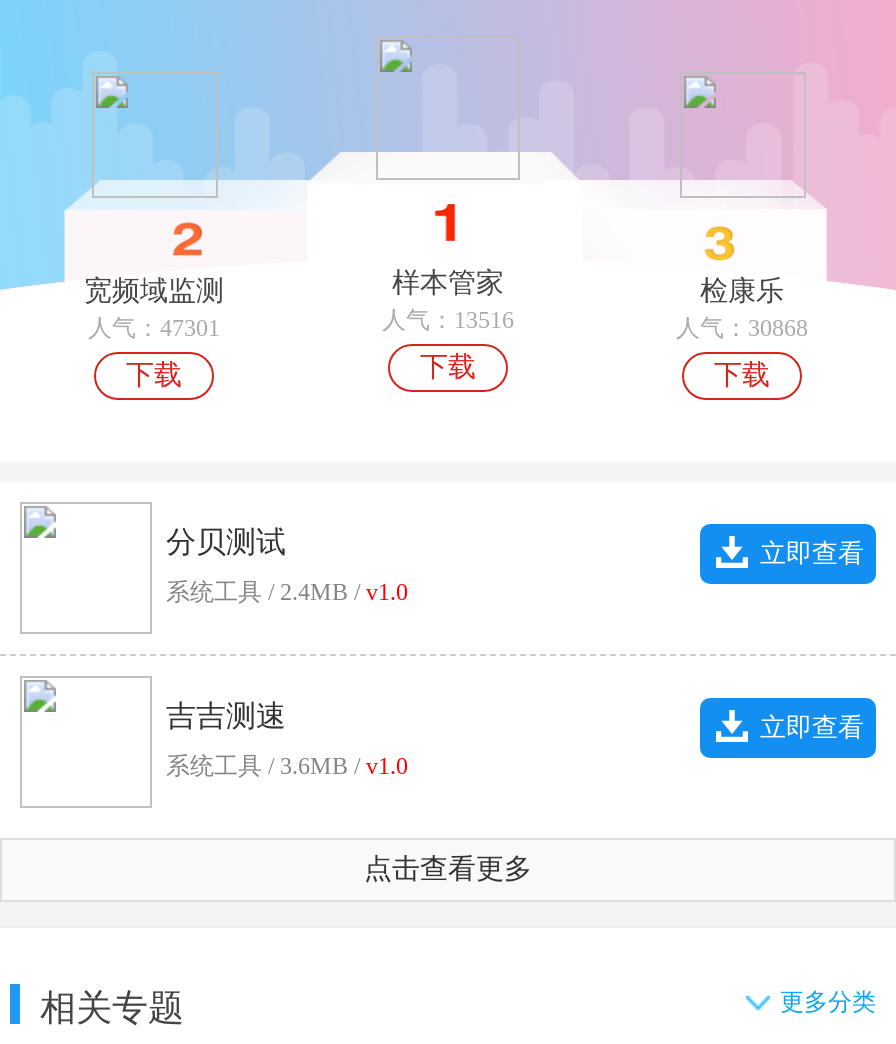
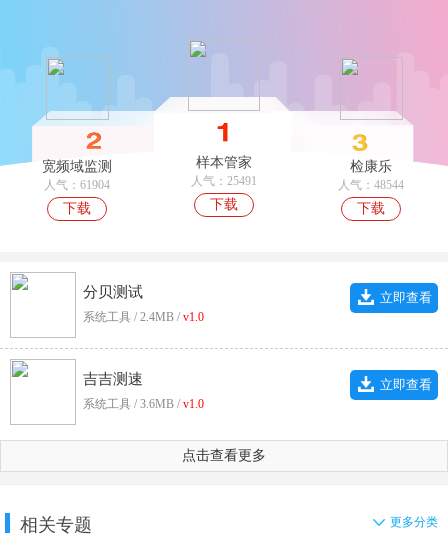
[88,314,220,342] 人气：47301 -> [44,178,110,192] 人气：61904
[382,306,514,334] 人气：13516 -> [191,174,257,188] 人气：25491
[676,314,808,342] 人气：30868 -> [338,178,404,192] 人气：48544

